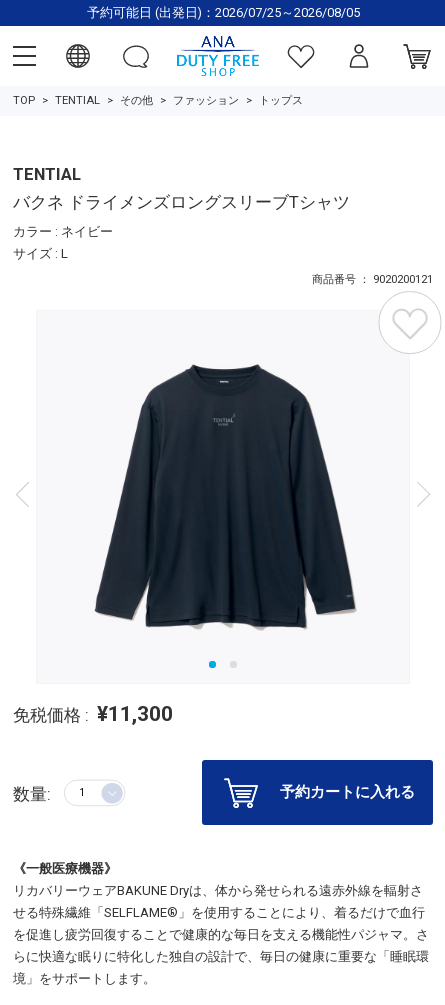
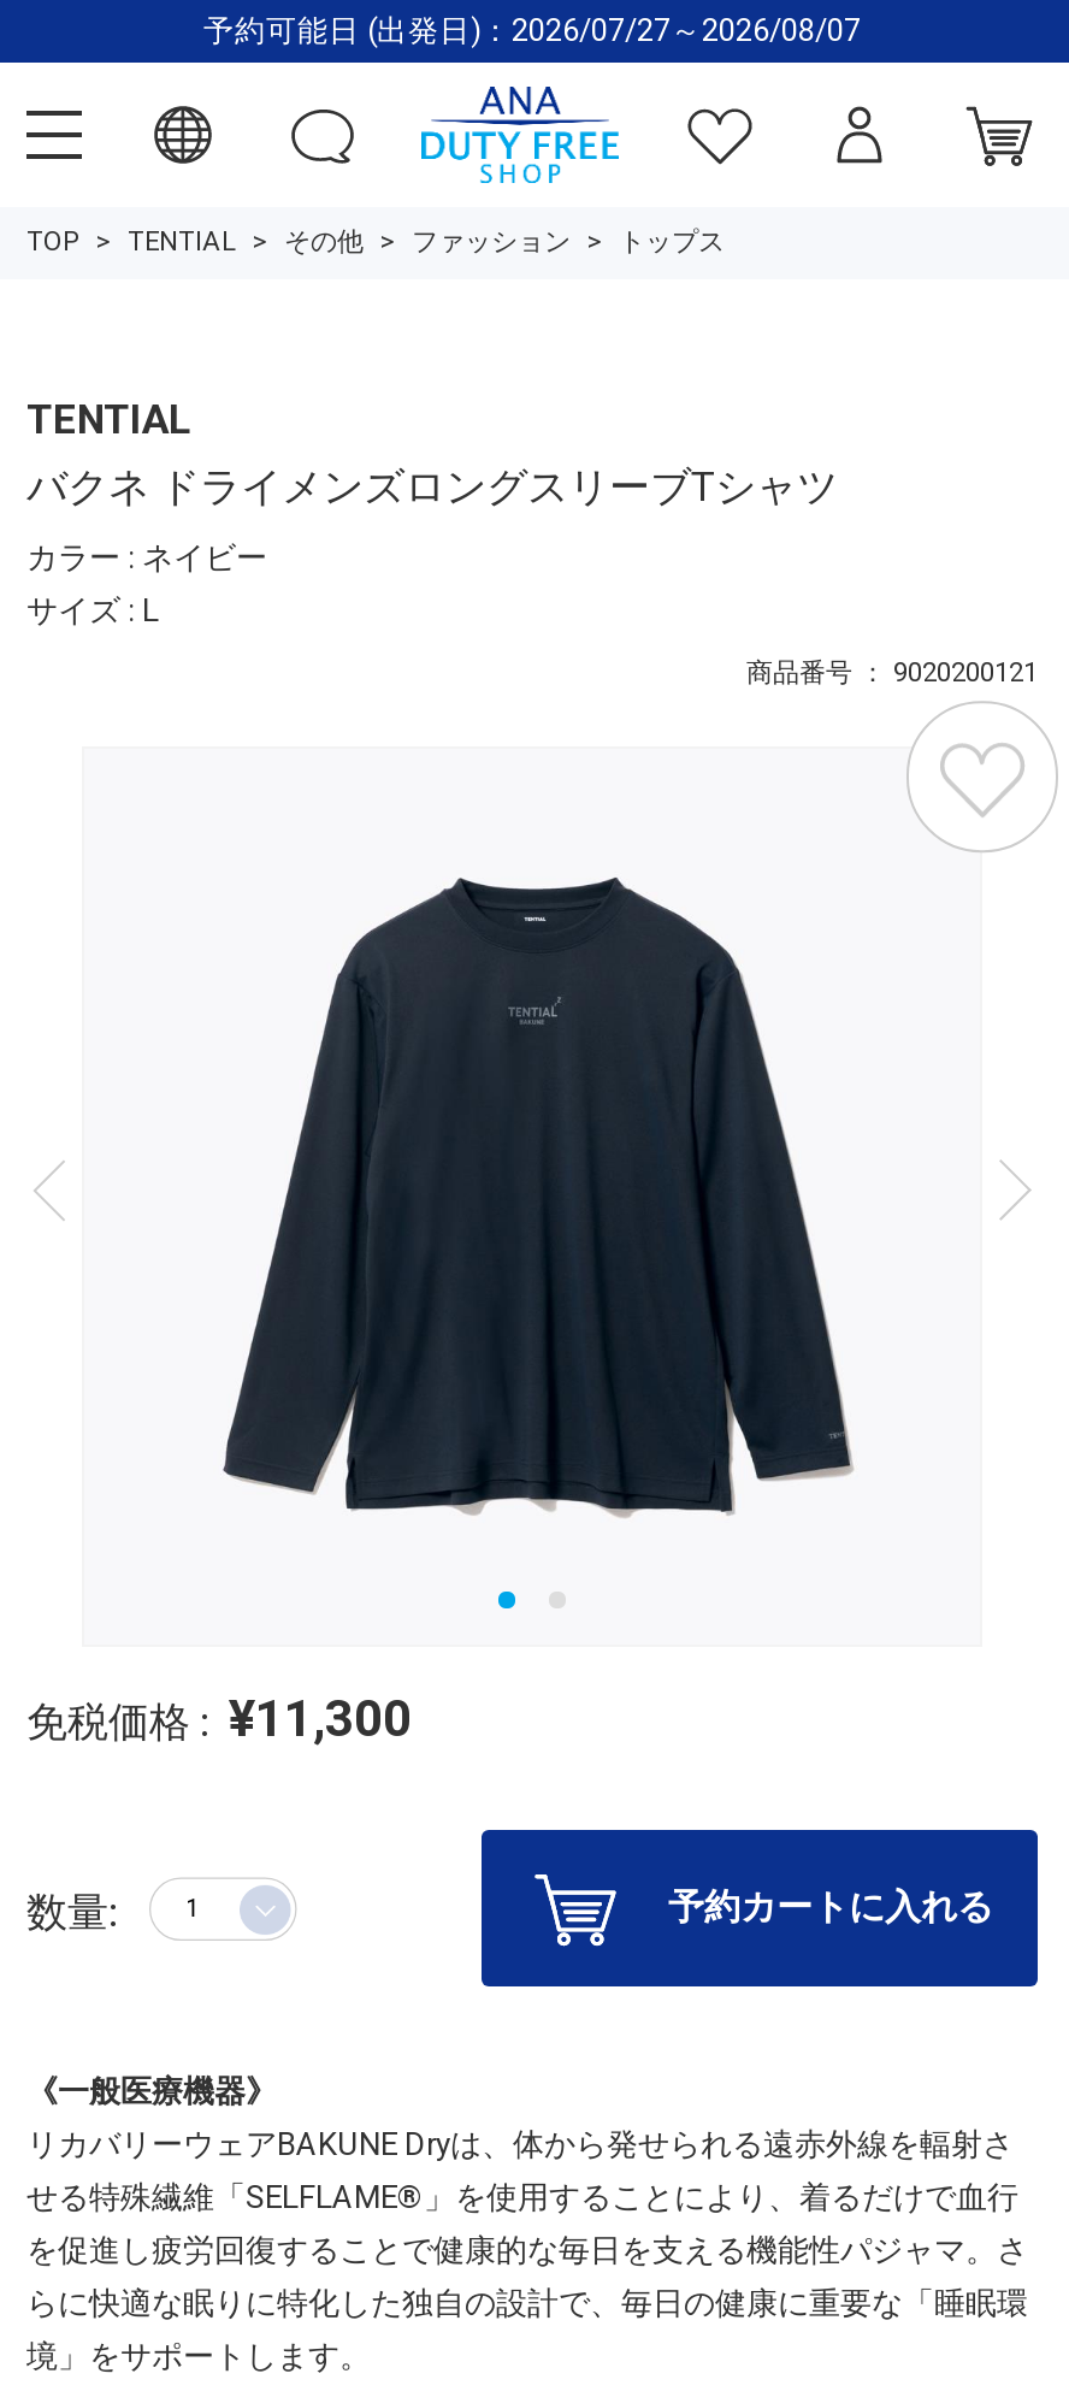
[86,5,359,20] 予約可能日 (出発日)：2026/07/25～2026/08/05 -> [203,13,861,49] 予約可能日 (出発日)：2026/07/27～2026/08/07

